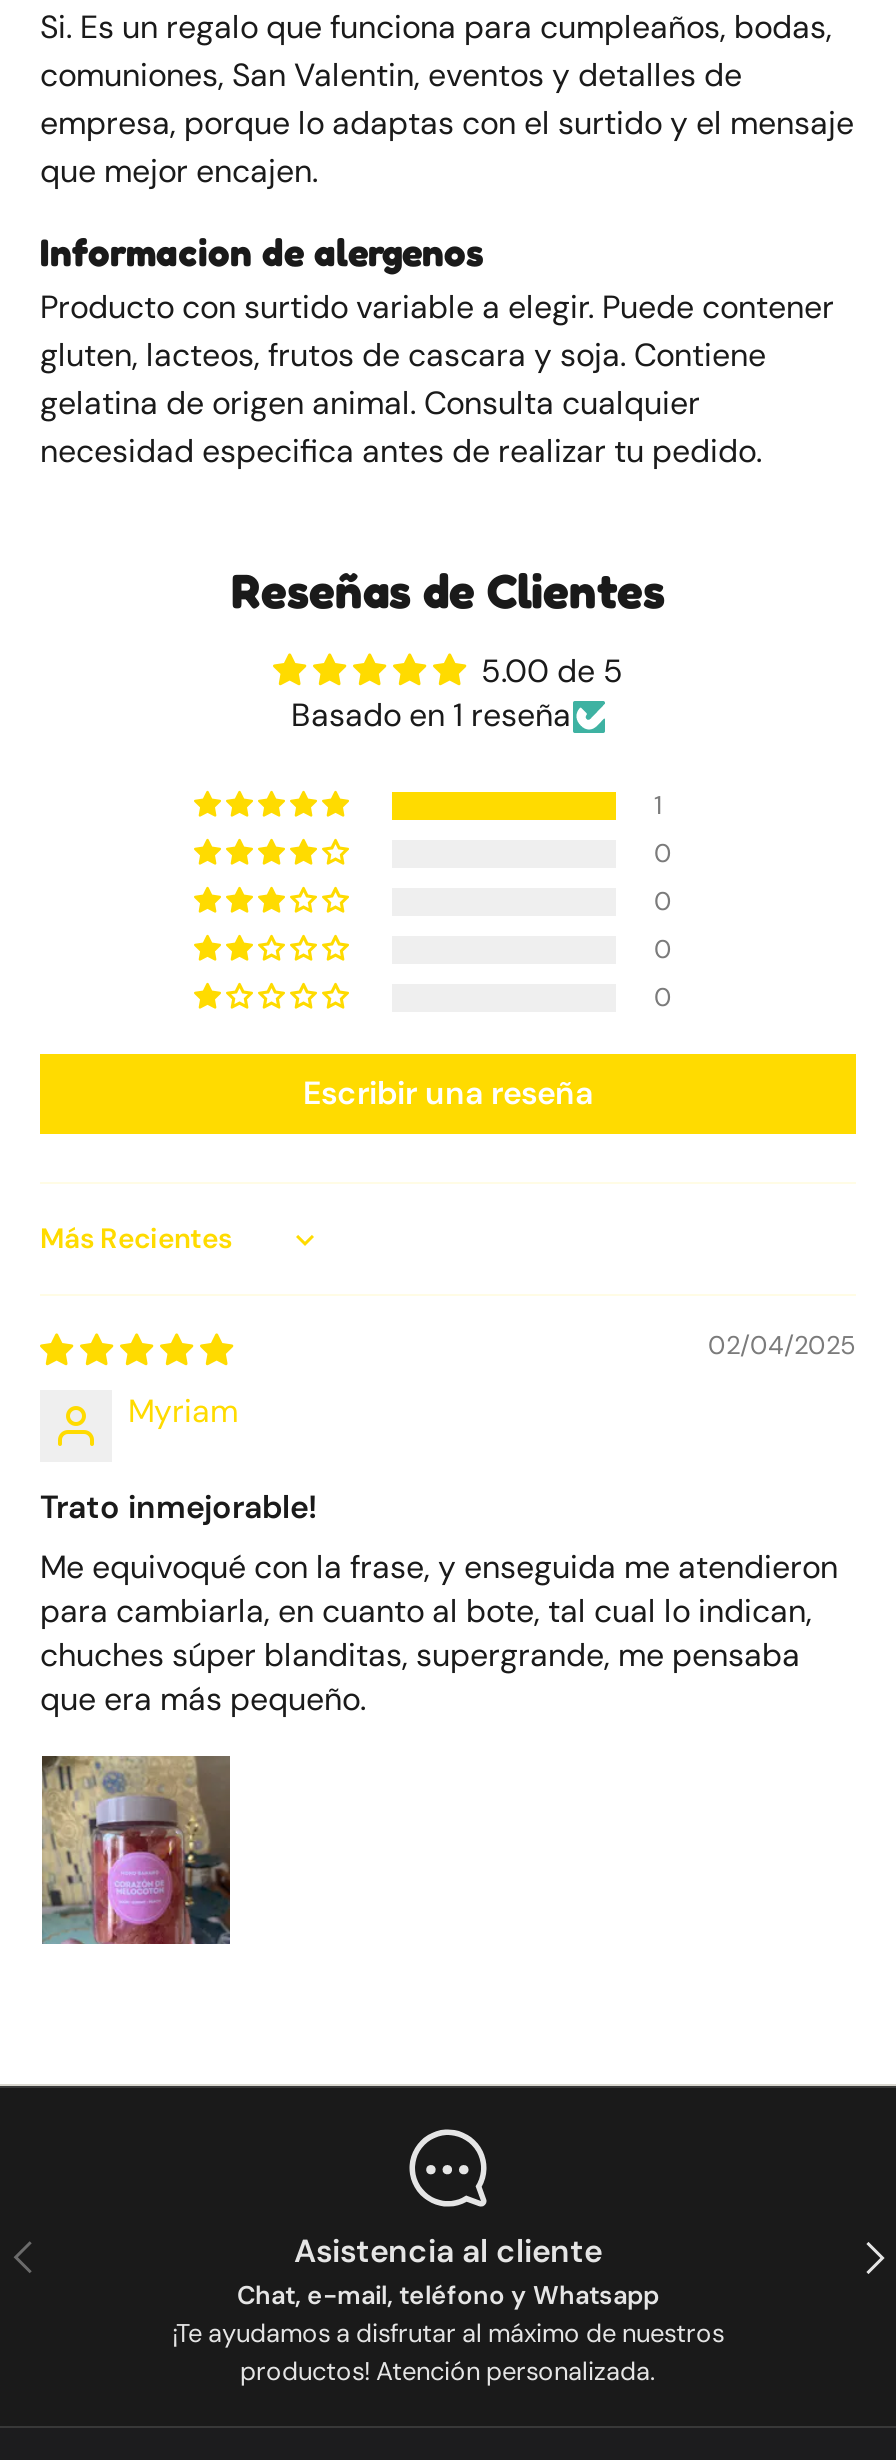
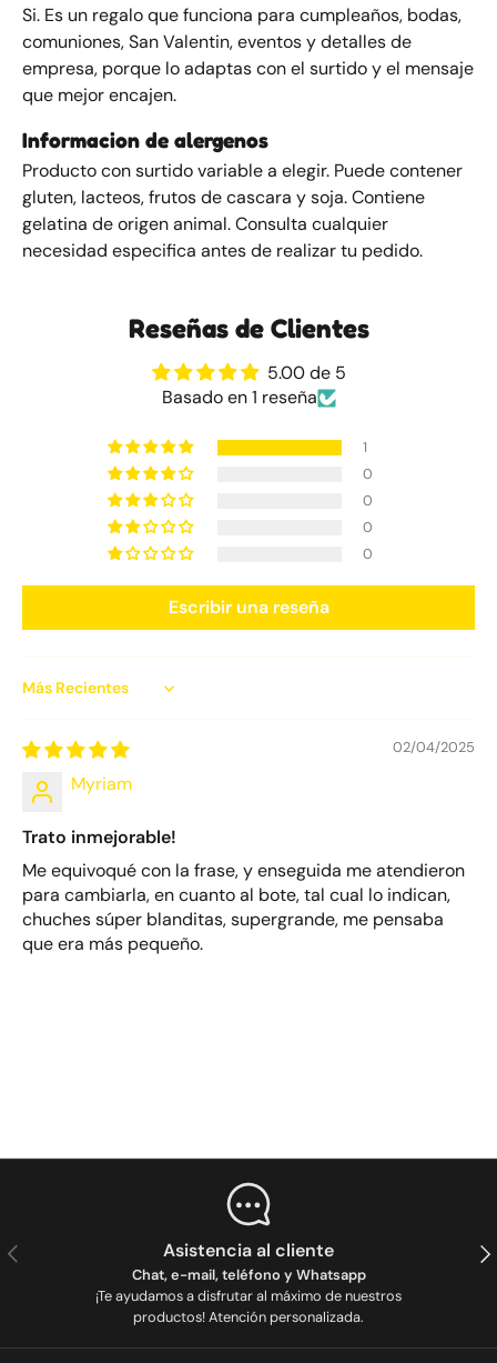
[40,1754,232,1946] [image] -> none

